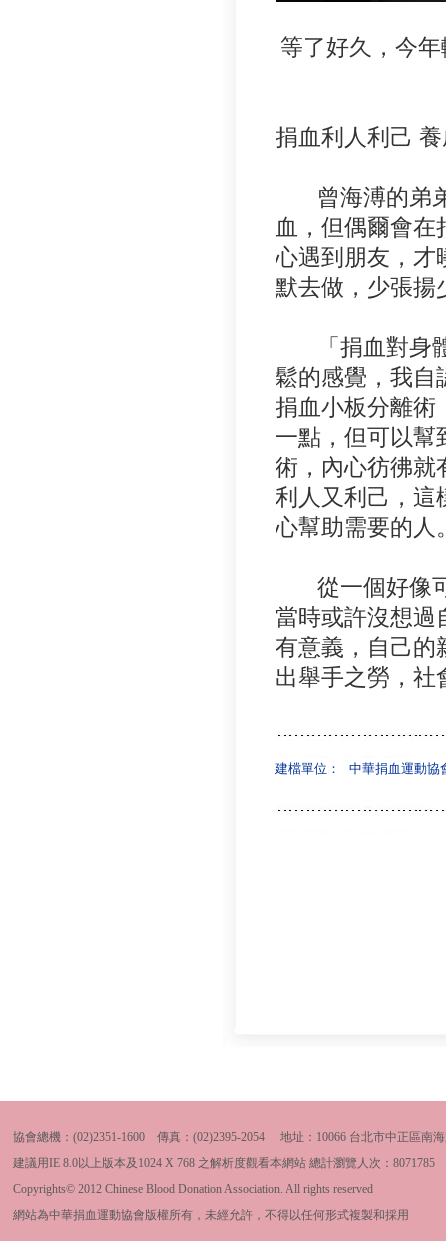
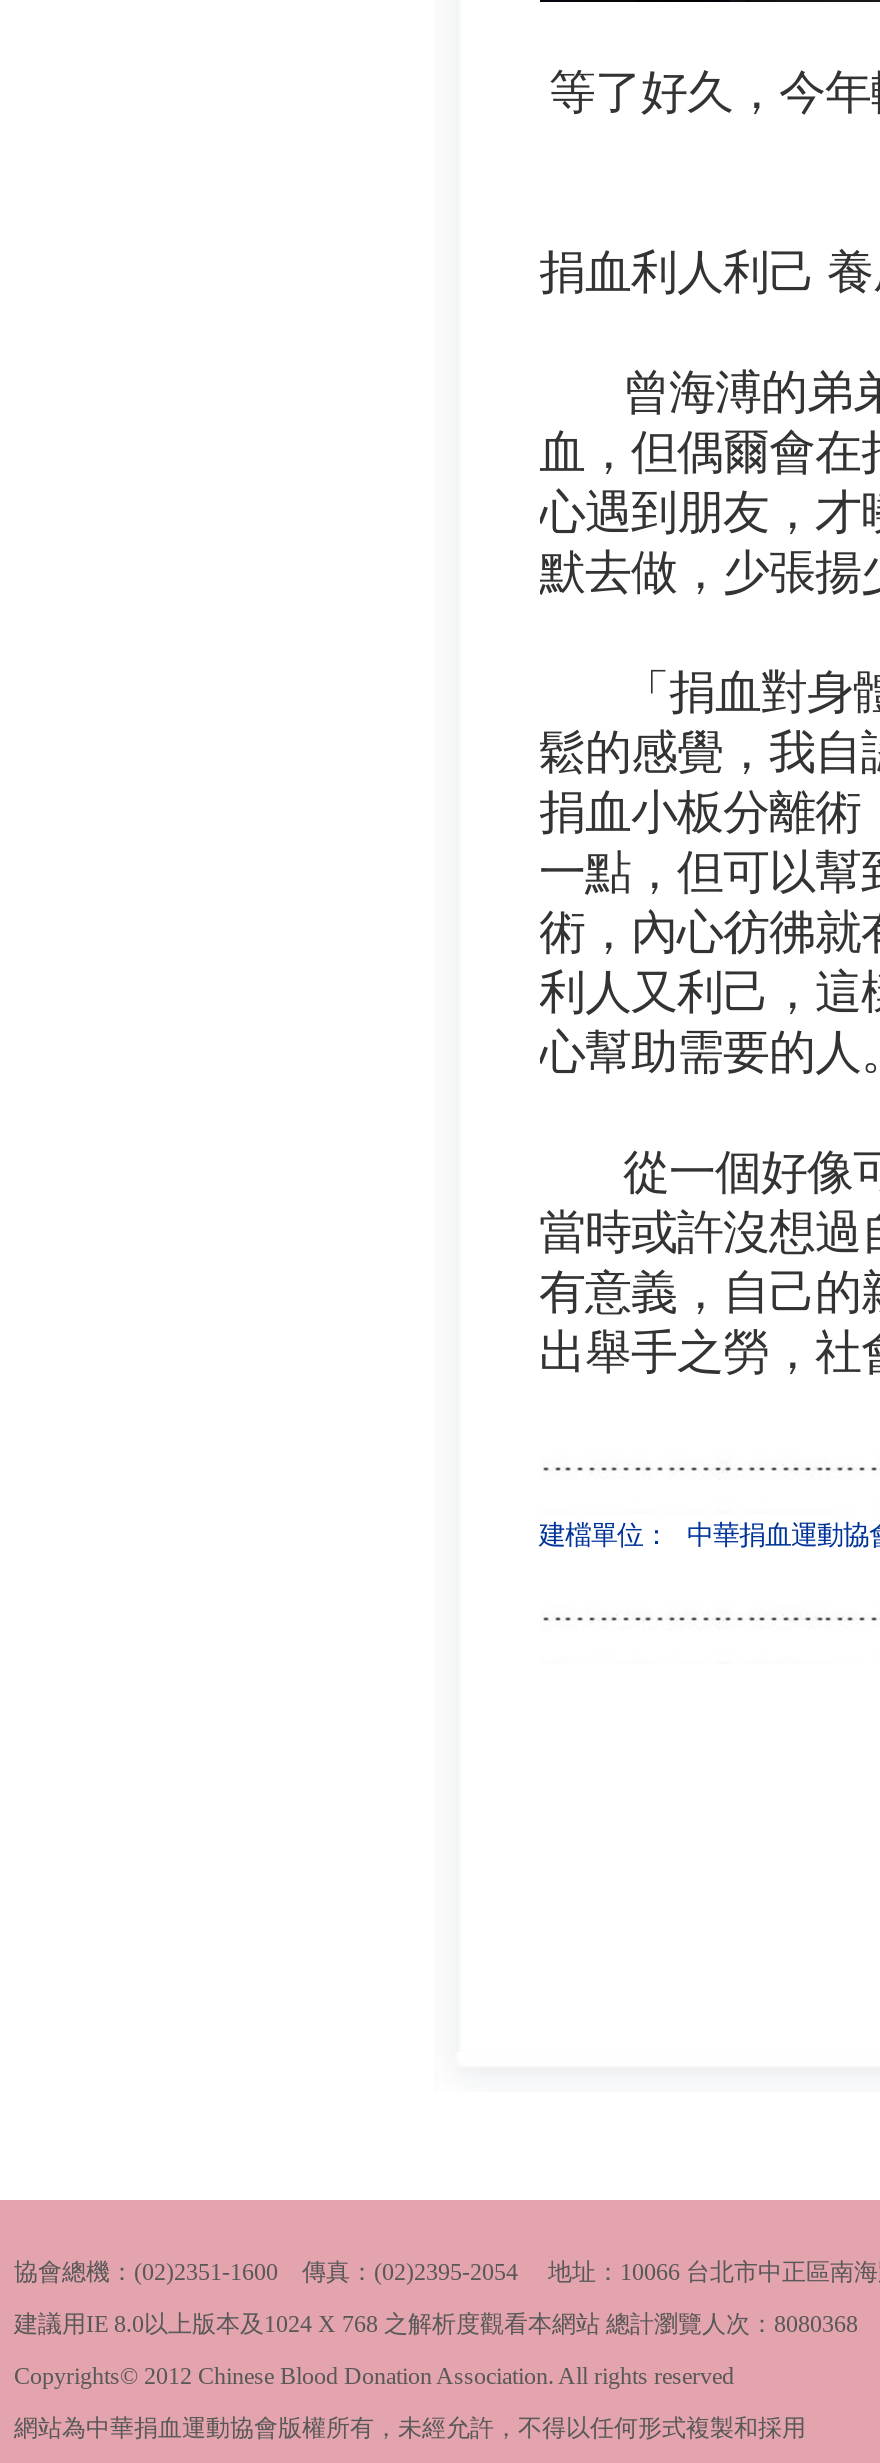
[13,1156,435,1170] 建議用IE 8.0以上版本及1024 X 768 之解析度觀看本網站 總計瀏覽人次：8071785 -> [14,2310,858,2338] 建議用IE 8.0以上版本及1024 X 768 之解析度觀看本網站 總計瀏覽人次：8080368

